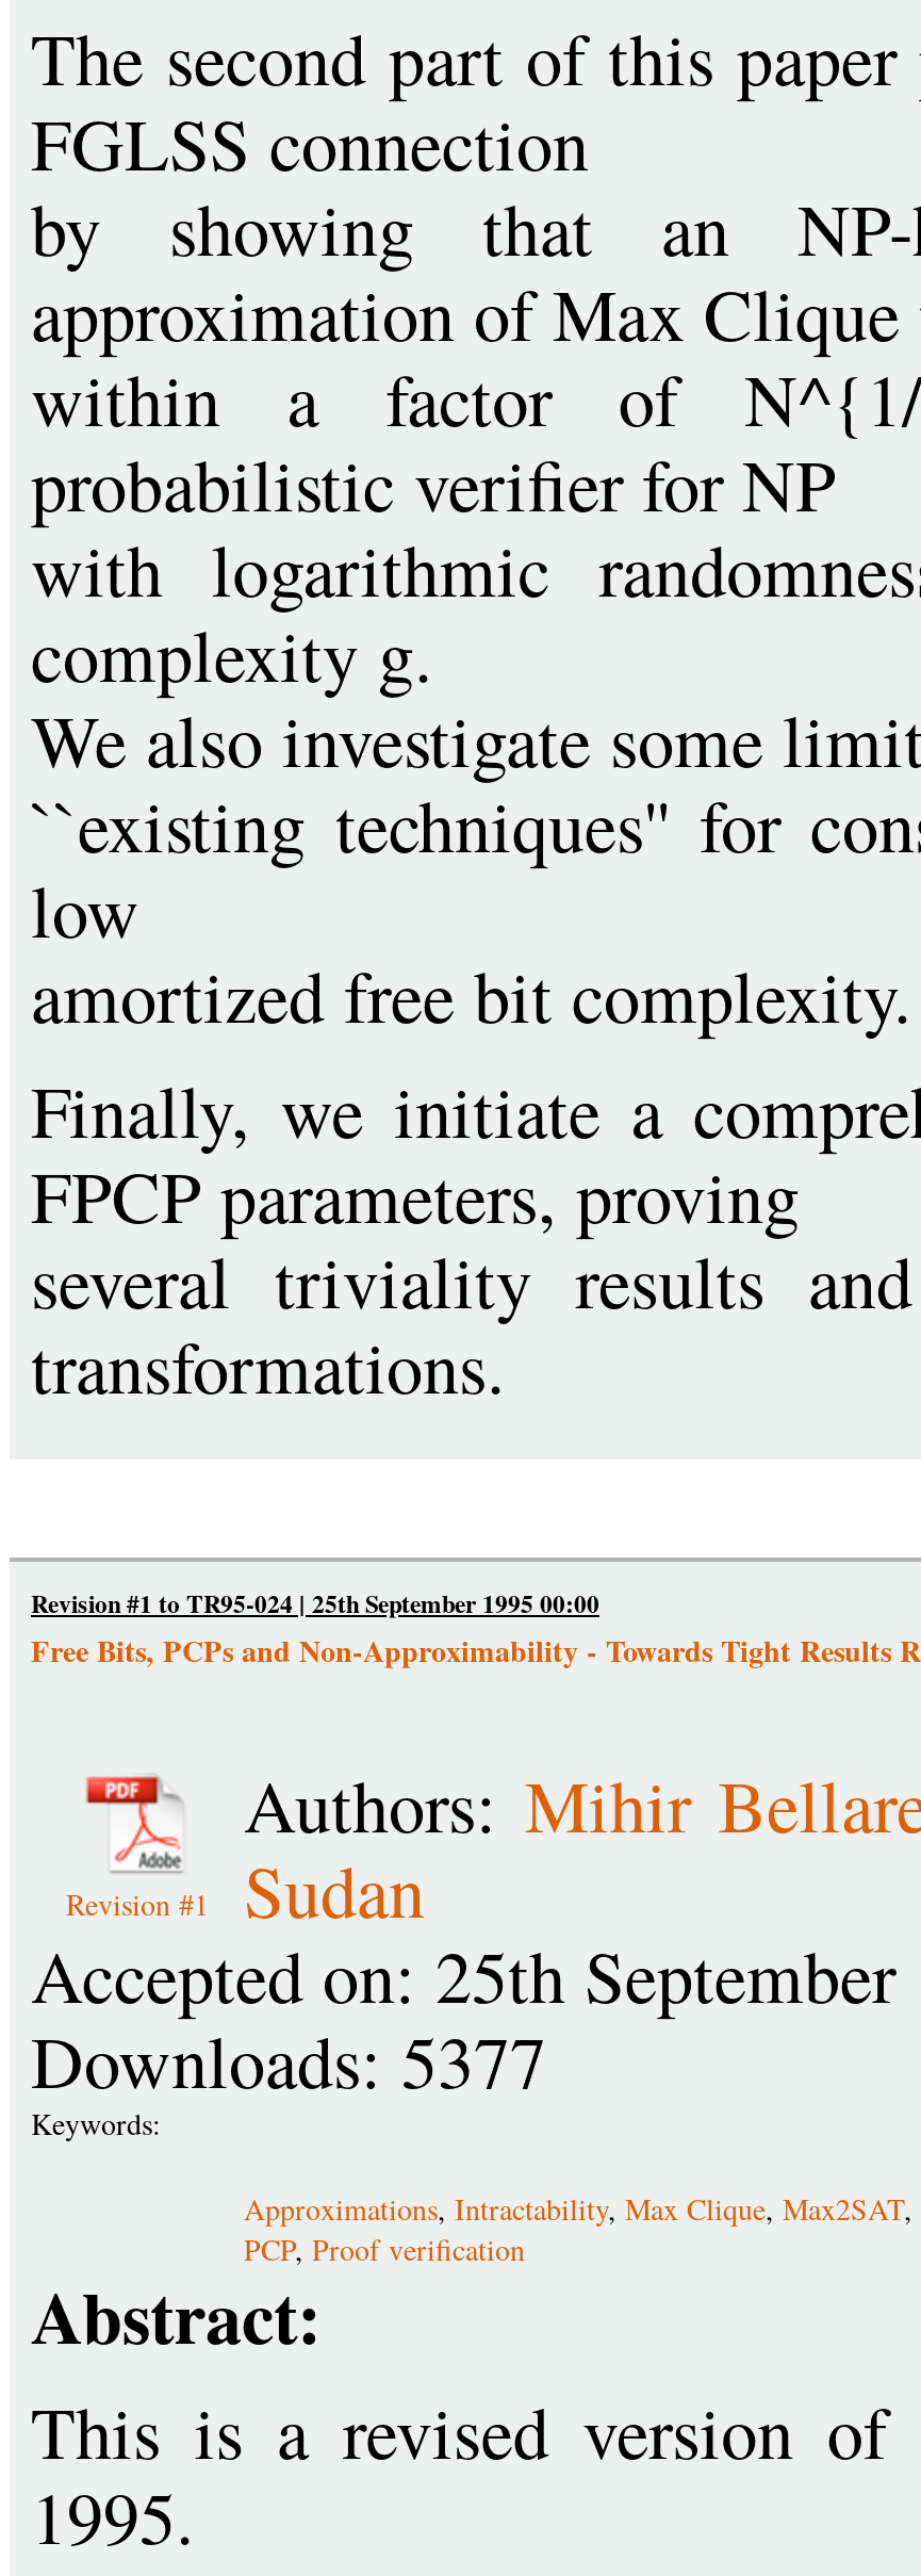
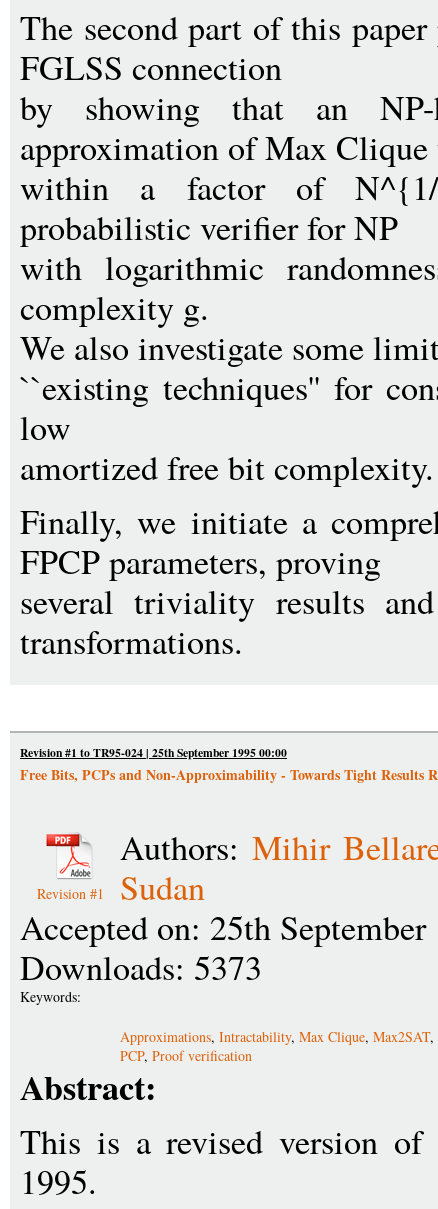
[31,2011,546,2109] Downloads: 5377 -> [20,944,262,990] Downloads: 5373

